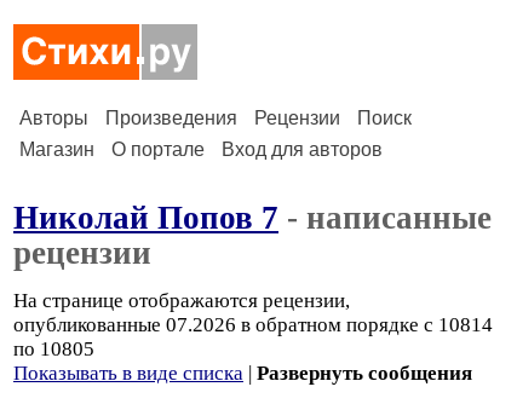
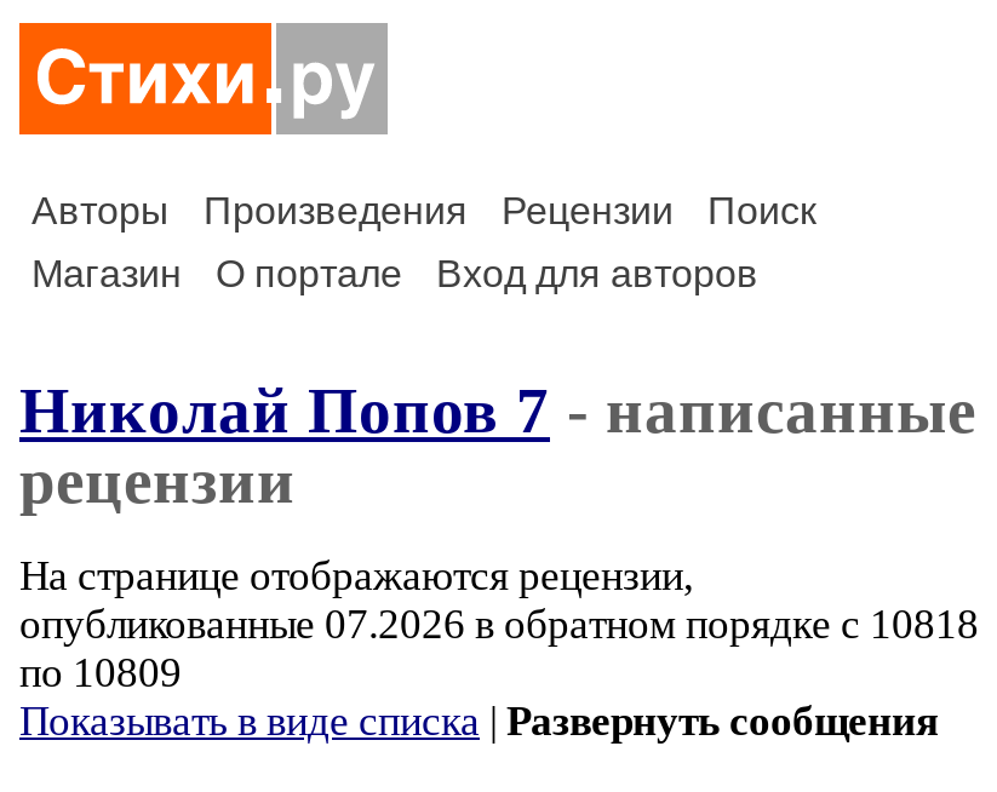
[13,313,493,336] опубликованные 07.2026 в обратном порядке с 10814 -> [19,602,979,648] опубликованные 07.2026 в обратном порядке с 10818
[13,337,94,360] по 10805 -> [19,650,182,696] по 10809

